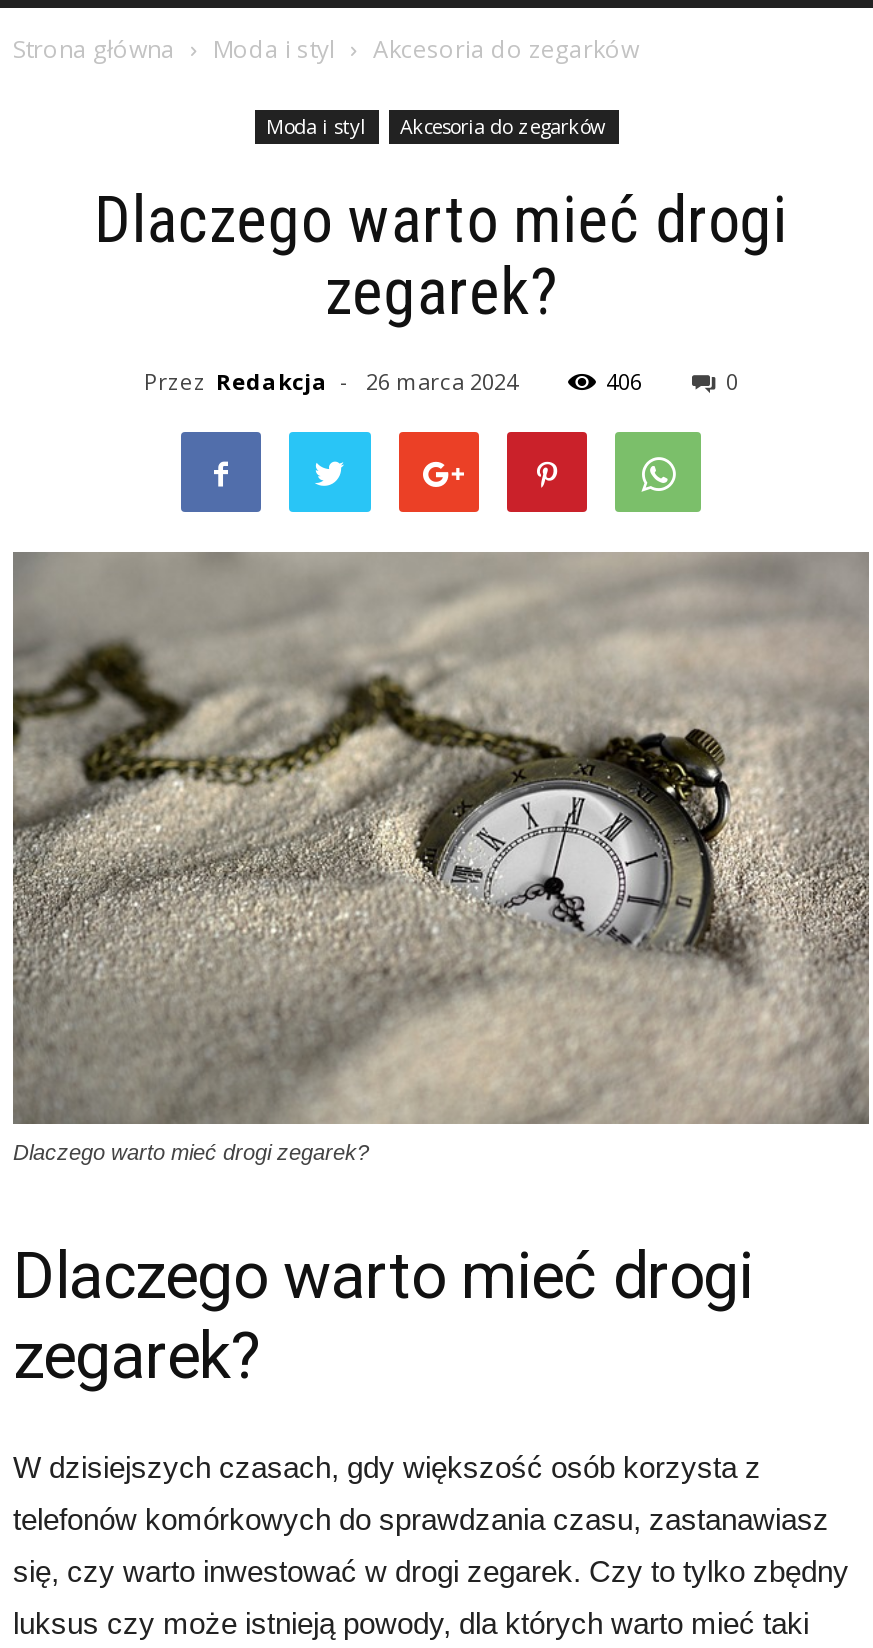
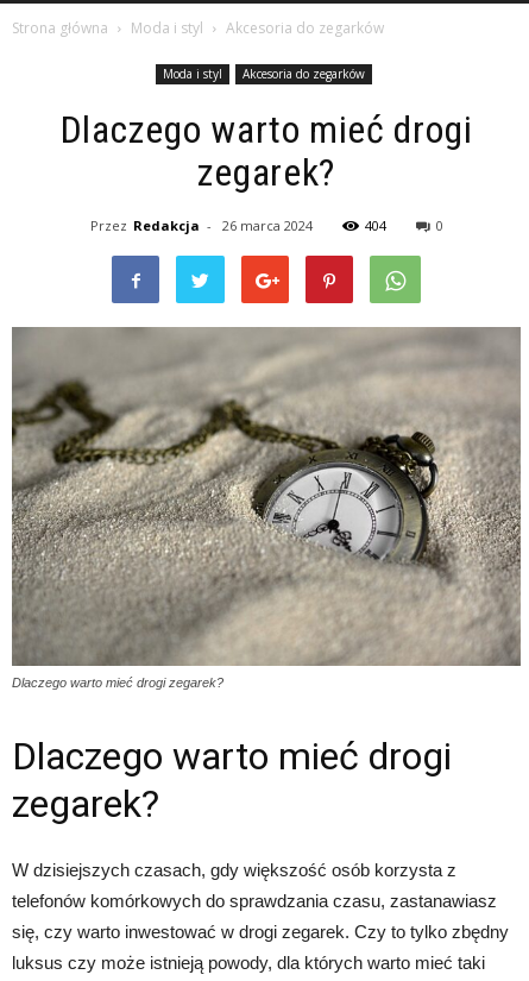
[606,366,642,396] 406 -> [364,216,386,234] 404

